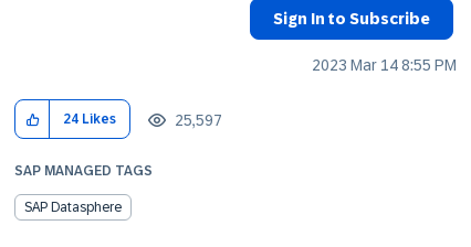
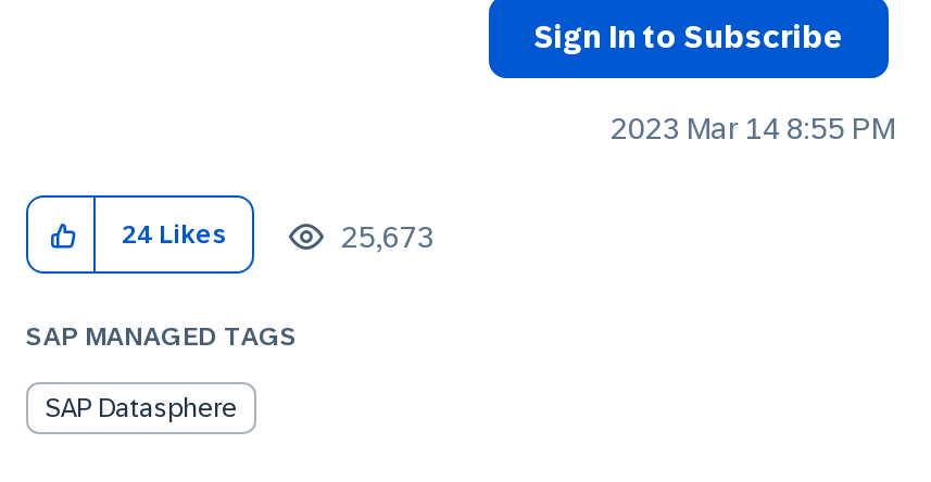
[175,111,222,129] 25,597 -> [341,219,435,254] 25,673

